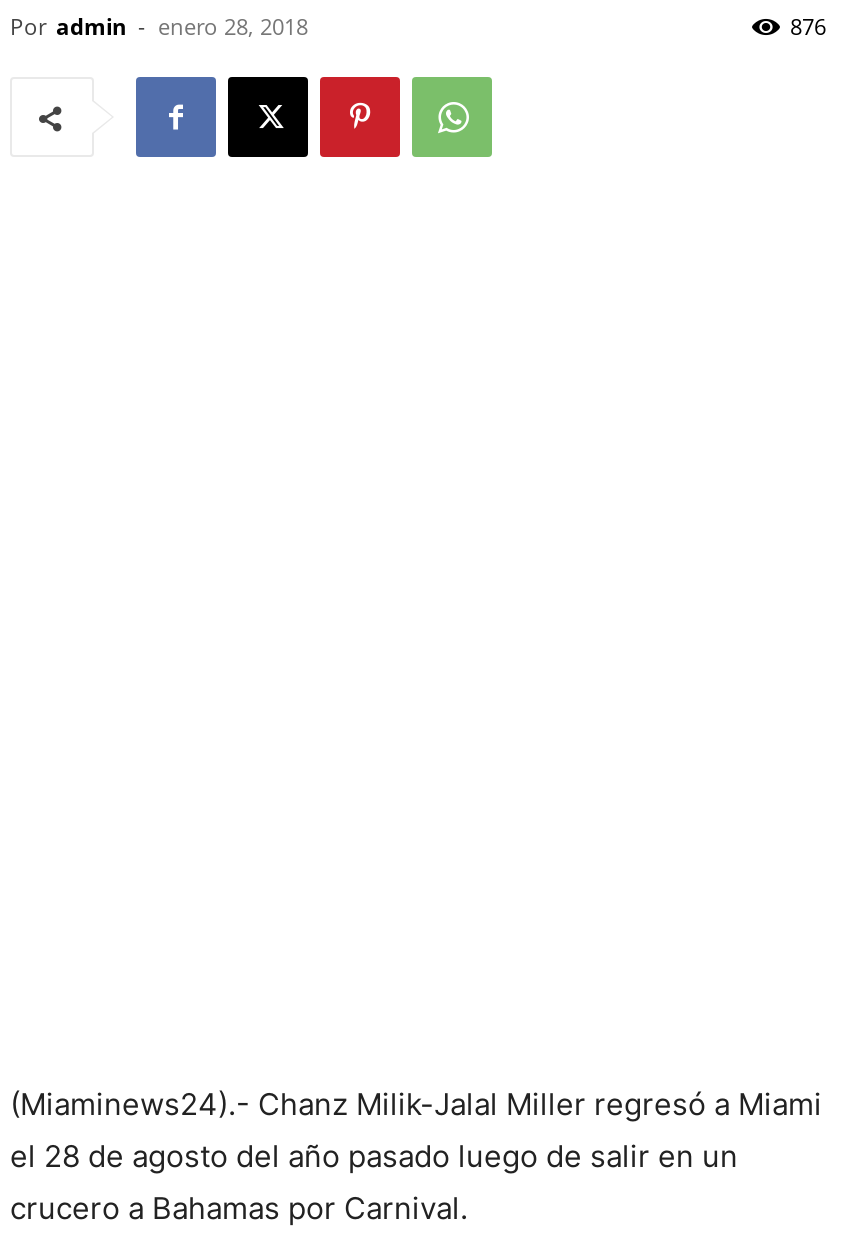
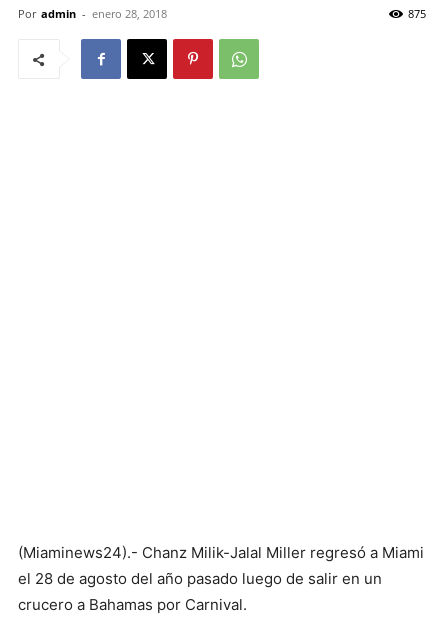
[790,11,826,41] 876 -> [408,6,426,21] 875

